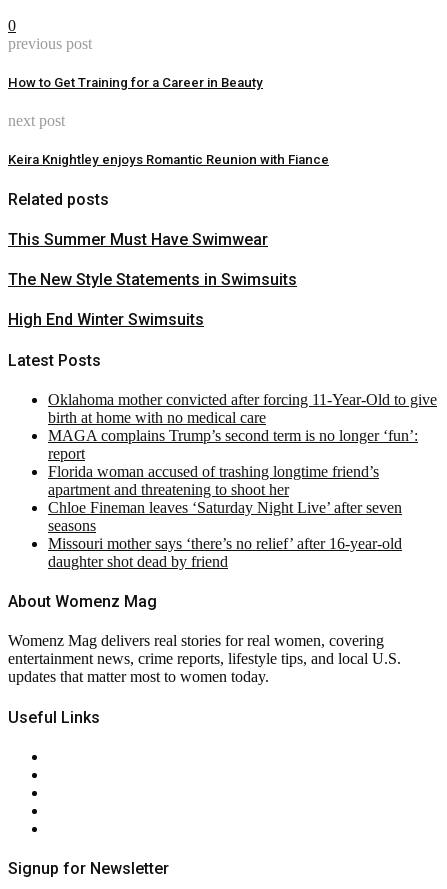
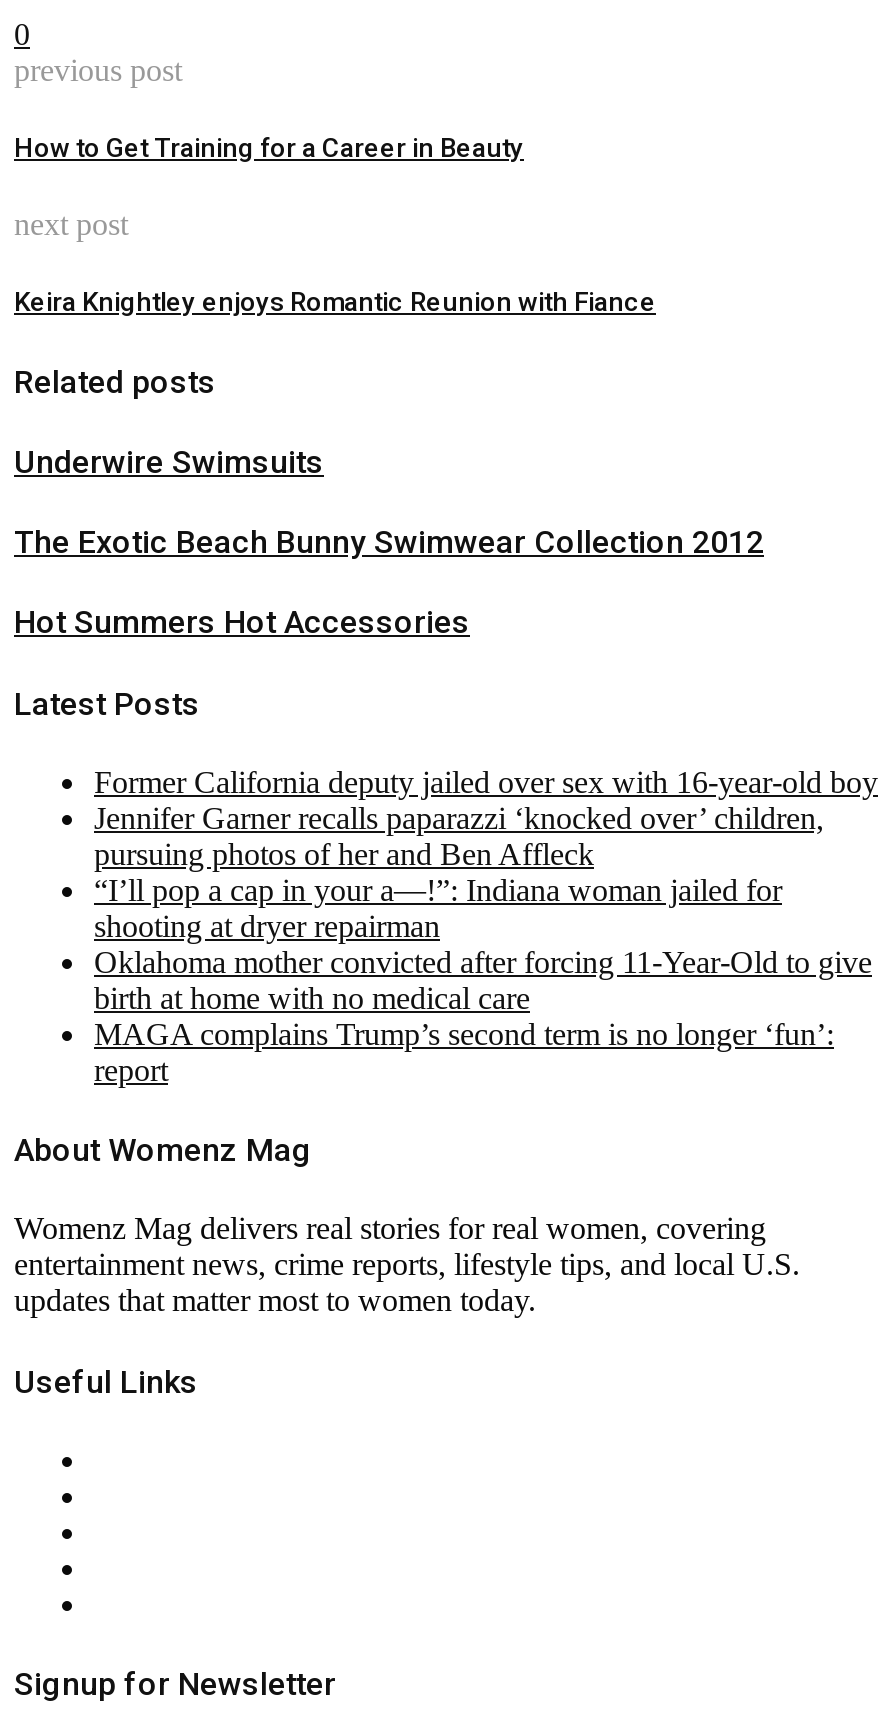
[8,230,268,249] This Summer Must Have Swimwear -> [14,443,324,481] Underwire Swimsuits
[8,270,297,289] The New Style Statements in Swimsuits -> [14,523,764,561] The Exotic Beach Bunny Swimwear Collection 2012
[8,310,204,329] High End Winter Swimsuits -> [14,604,470,642] Hot Summers Hot Accessories
none -> [94,765,878,943] Former California deputy jailed over sex with 16-year-old boy | Jennifer Garner recalls paparazzi ‘knocked over’ children, | pursuing photos of her and Ben Affleck | “I’ll pop a cap in your a—!”: Indiana woman jailed for | shooting at dryer repairman
moved [48,391,437,462] -> [94,945,872,1087]: Oklahoma mother convicted after forcing 11-Year-Old to give | birth at home with no medical care | MAGA complains Trump’s second term is no longer ‘fun’: | report
[48,463,402,570] Florida woman accused of trashing longtime friend’s | apartment and threatening to shoot her | Chloe Fineman leaves ‘Saturday Night Live’ after seven | seasons | Missouri mother says ‘there’s no relief’ after 16-year-old | daughter shot dead by friend -> none

